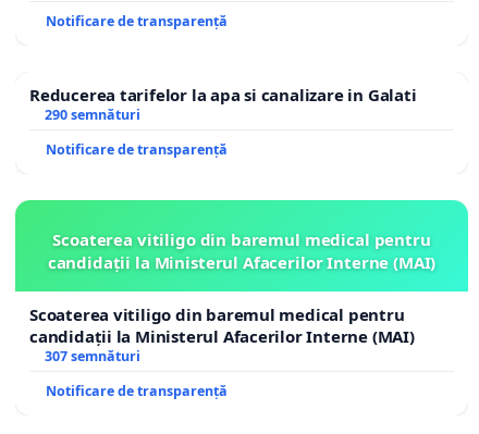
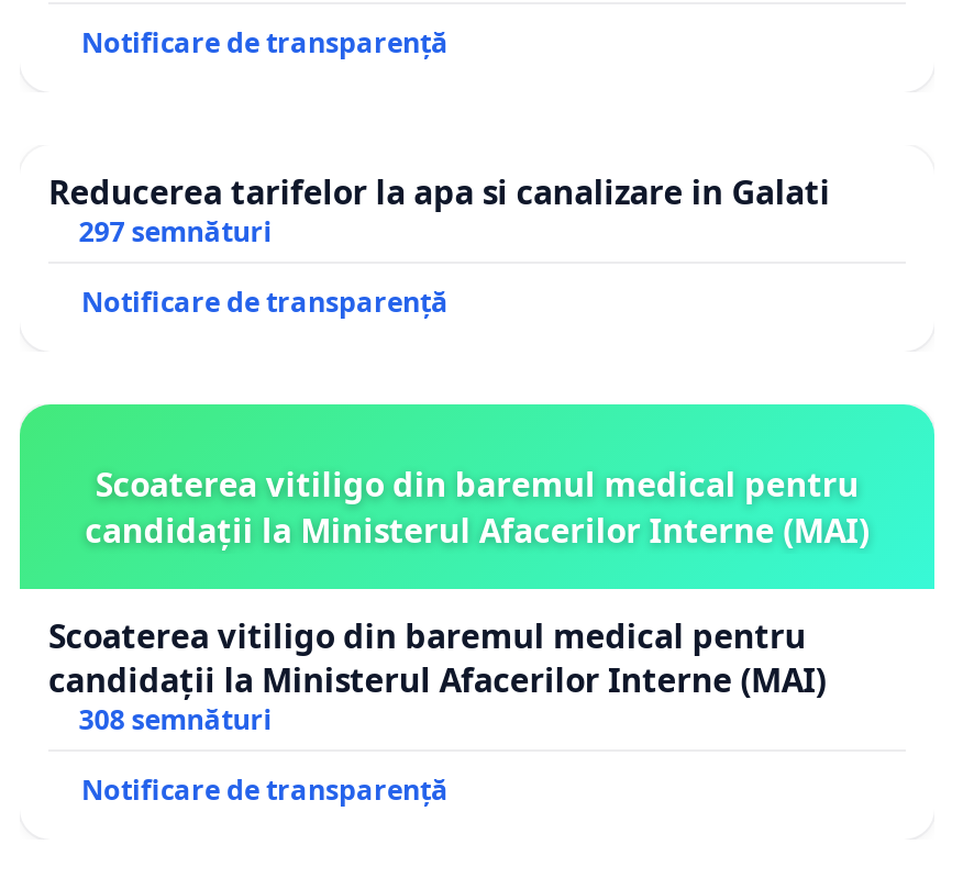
[44,106,140,124] 290 semnături -> [79,214,272,251] 297 semnături
[44,347,140,366] 307 semnături -> [79,702,272,739] 308 semnături

